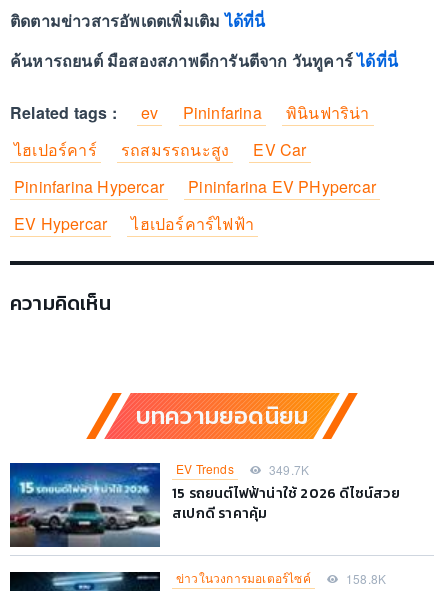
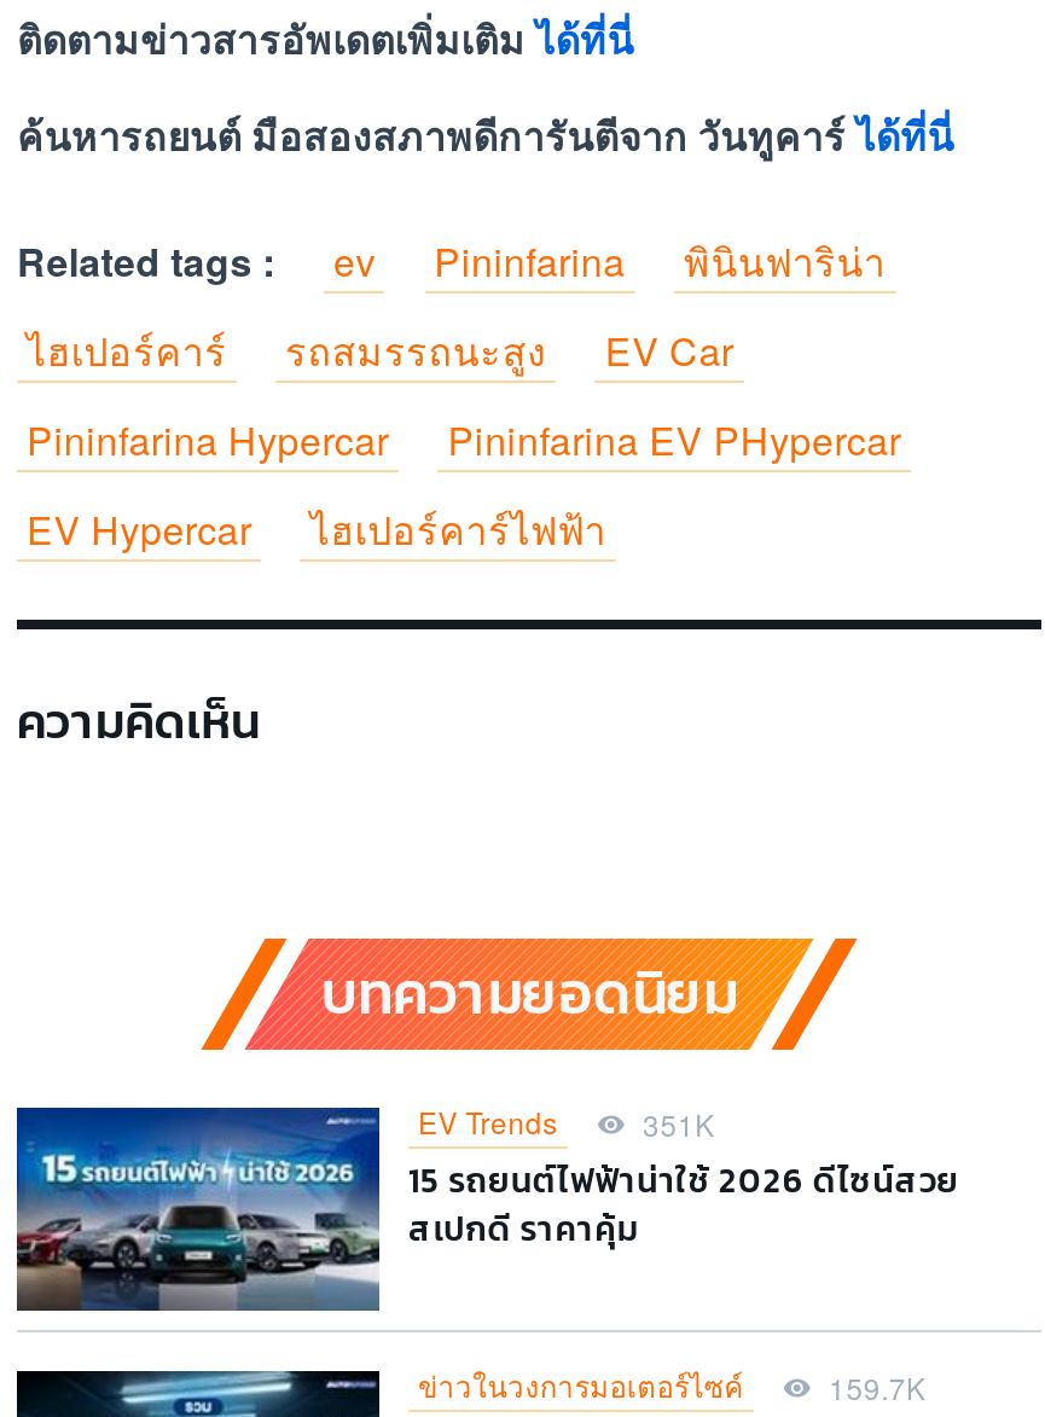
[176,460,309,478] EV Trends 349.7K -> [418,1101,715,1143] EV Trends 351K
[176,569,386,587] ข่าวในวงการมอเตอร์ไซค์ 158.8K -> [418,1365,926,1407] ข่าวในวงการมอเตอร์ไซค์ 159.7K

